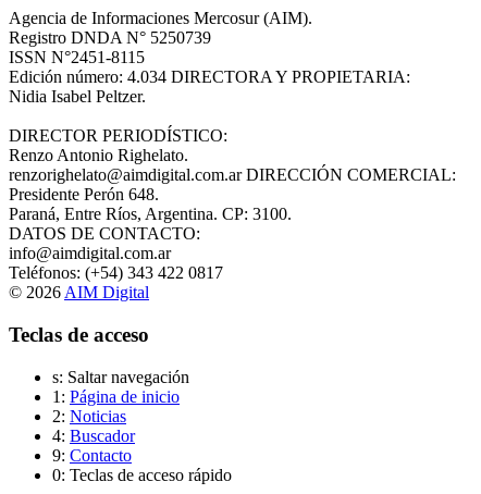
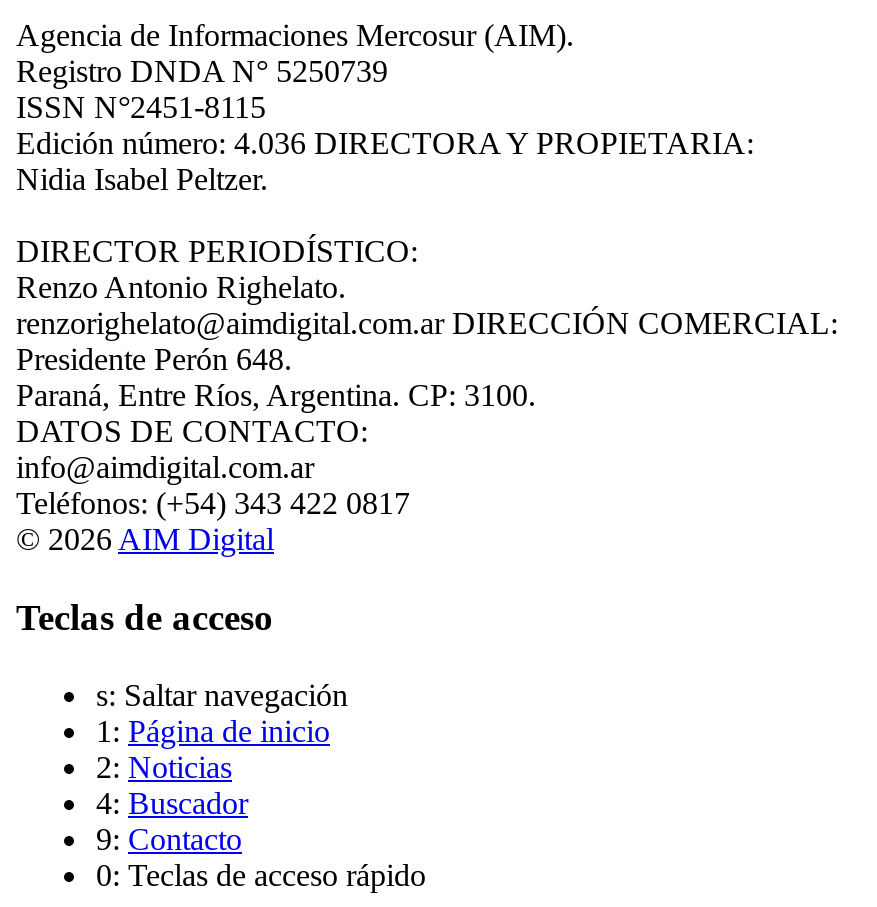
[9,68,410,86] Edición número: 4.034 DIRECTORA Y PROPIETARIA: -> [16,127,754,161] Edición número: 4.036 DIRECTORA Y PROPIETARIA:

